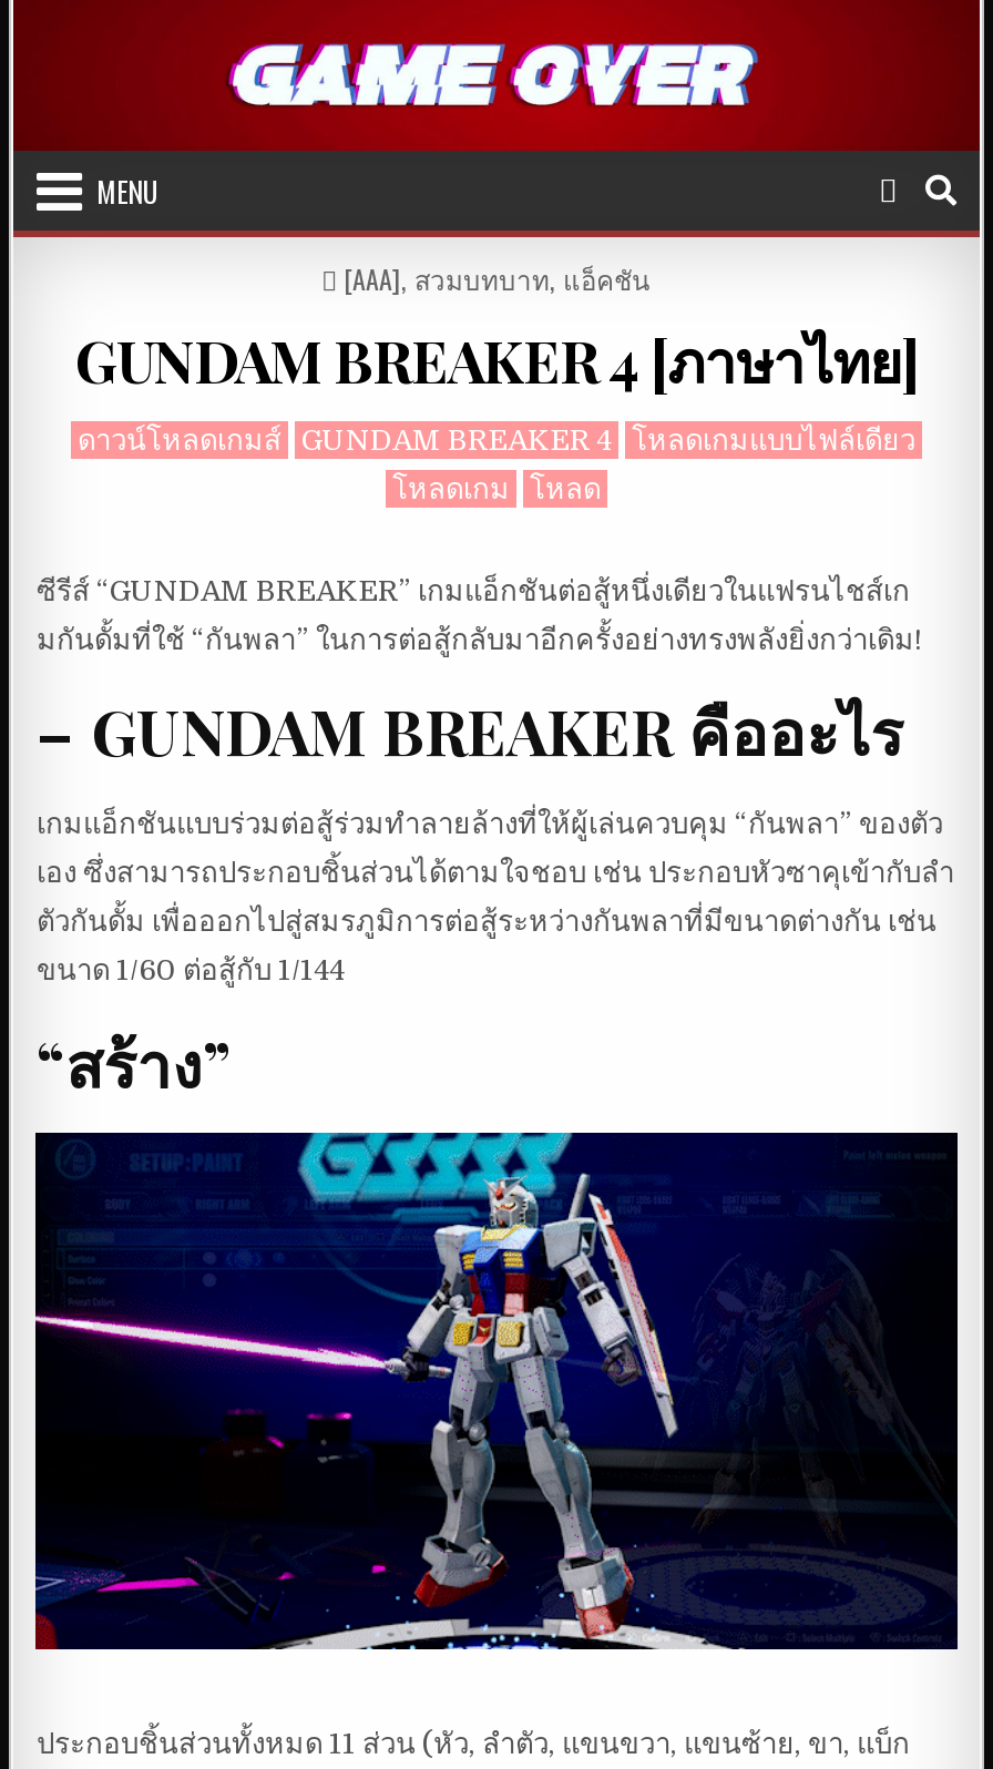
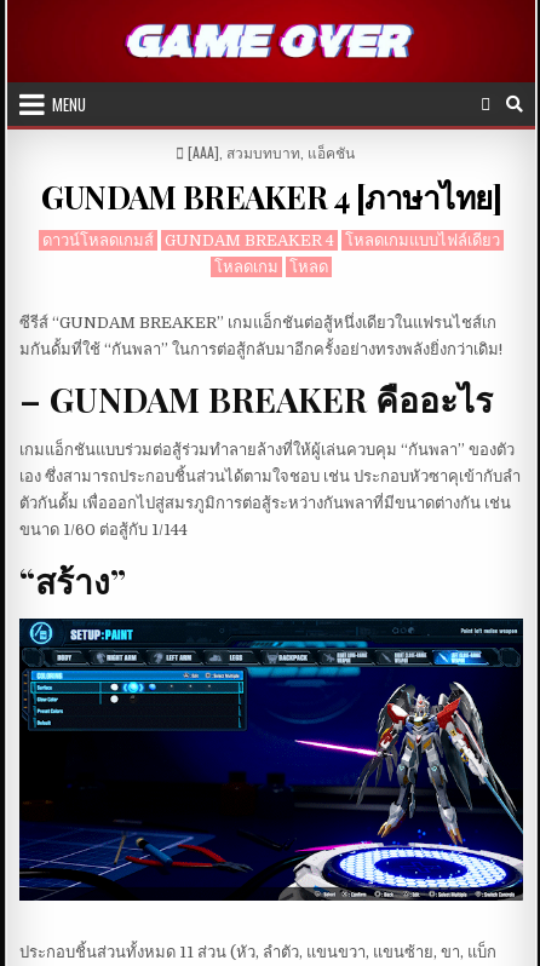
[33,1131,958,1652] [image] -> [18,617,524,902] [image]

